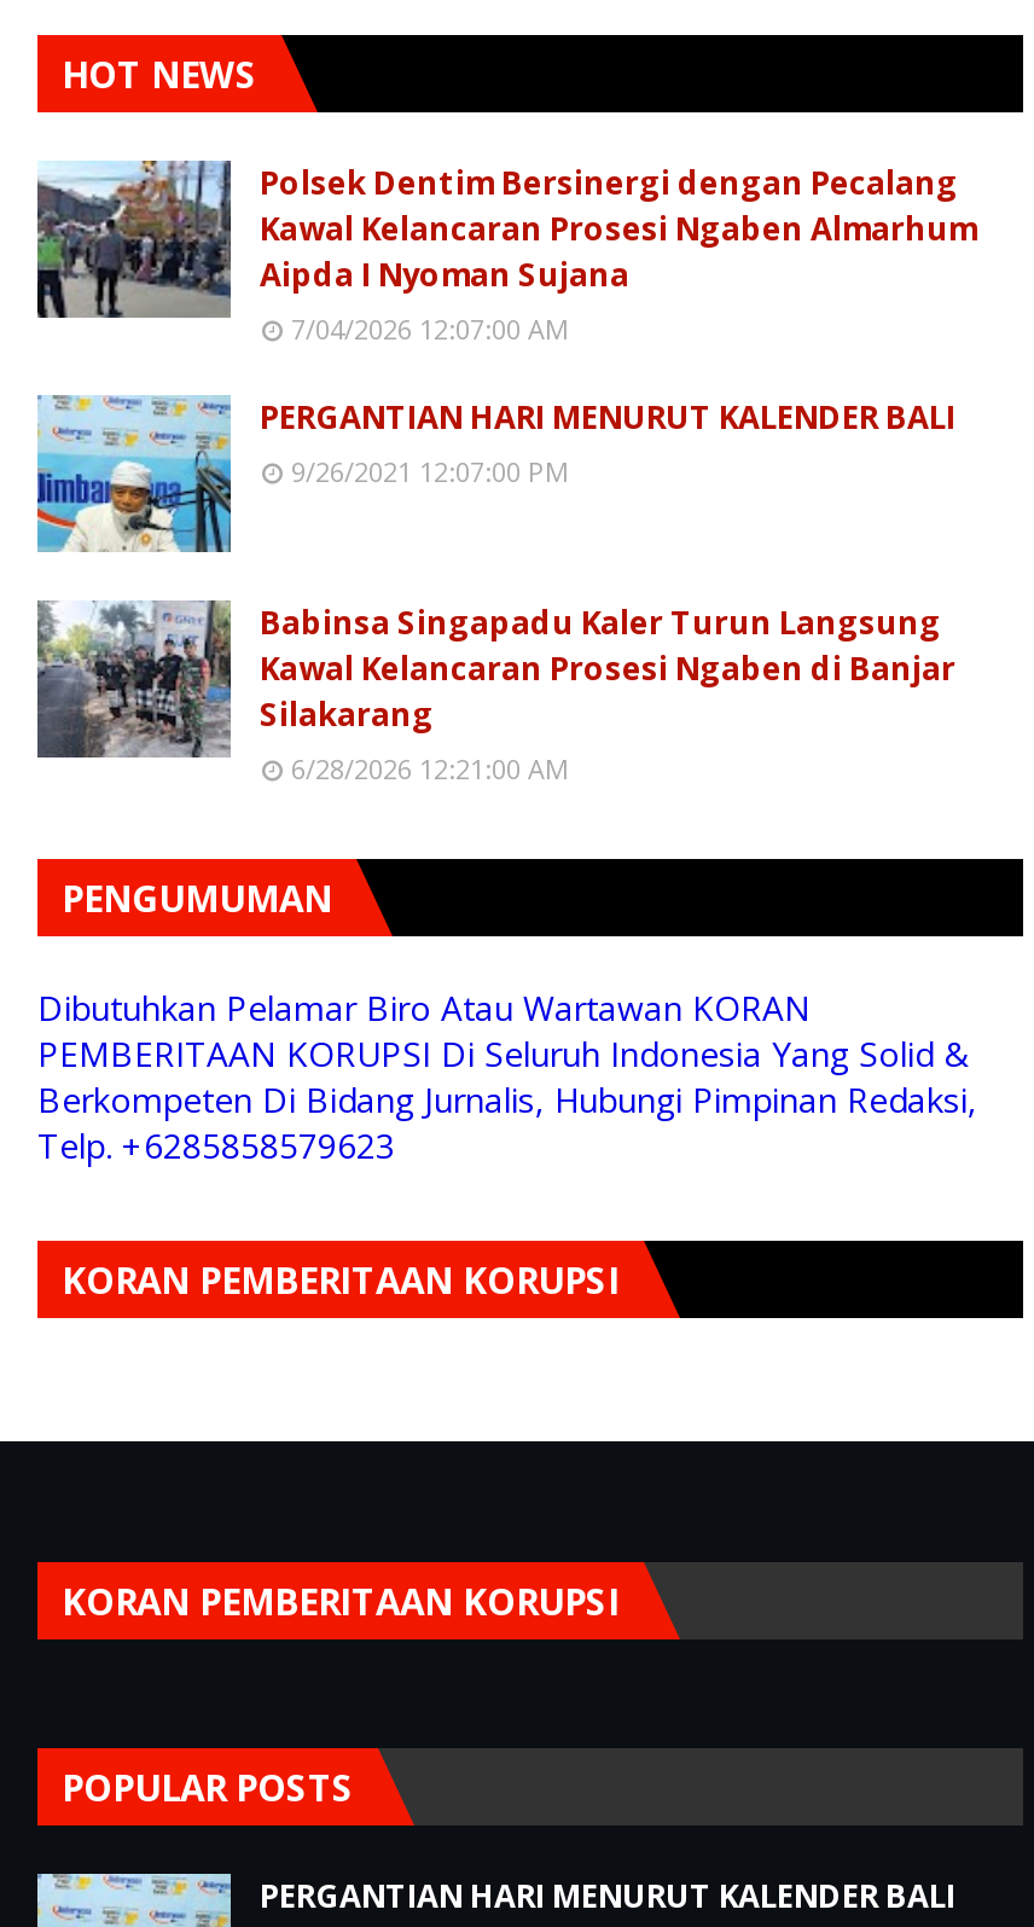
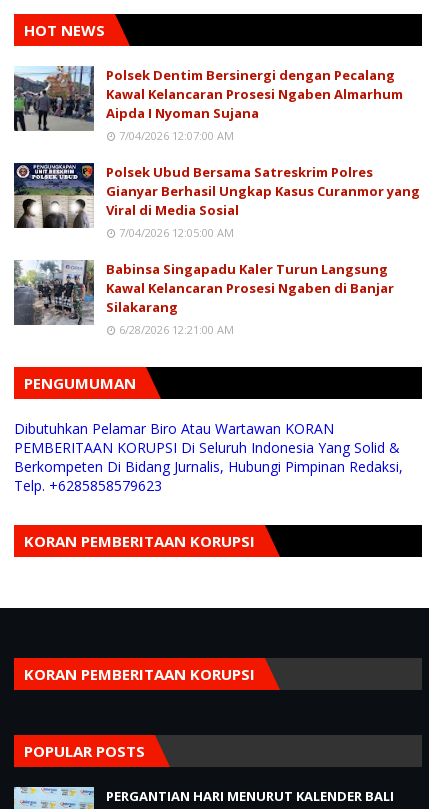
[35,394,955,552] [image] | PERGANTIAN HARI MENURUT KALENDER BALI | 9/26/2021 12:07:00 PM -> [13,162,420,240] [image] | Polsek Ubud Bersama Satreskrim Polres | Gianyar Berhasil Ungkap Kasus Curanmor yang | Viral di Media Sosial | 7/04/2026 12:05:00 AM

